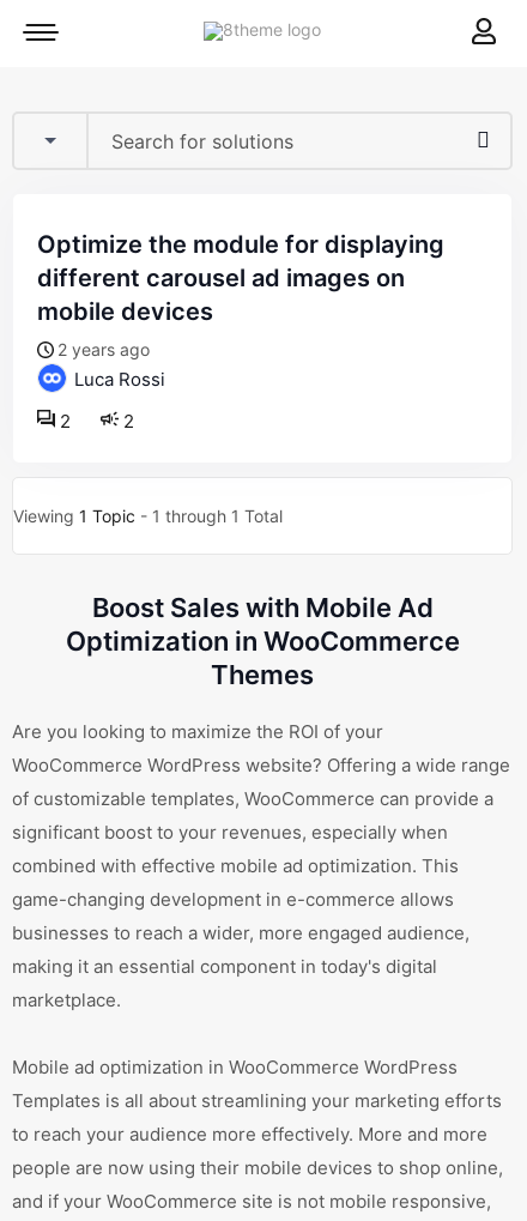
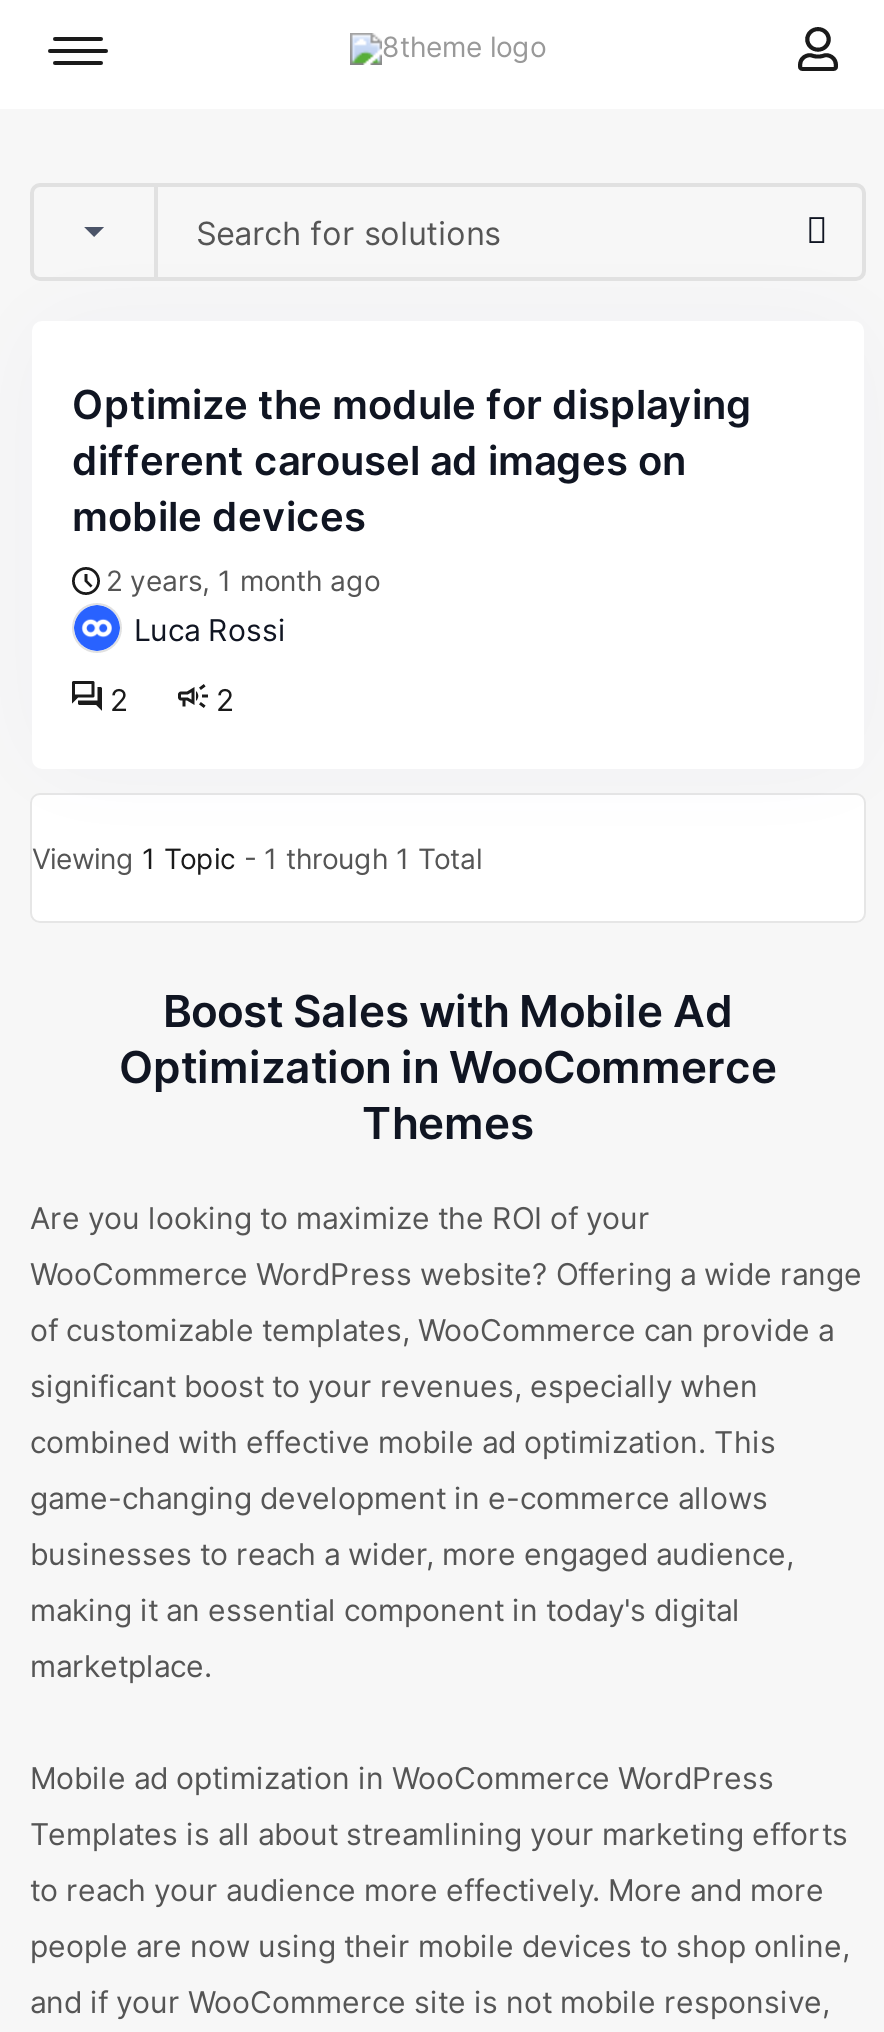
[57,339,150,359] 2 years ago -> [106,563,380,597] 2 years, 1 month ago

